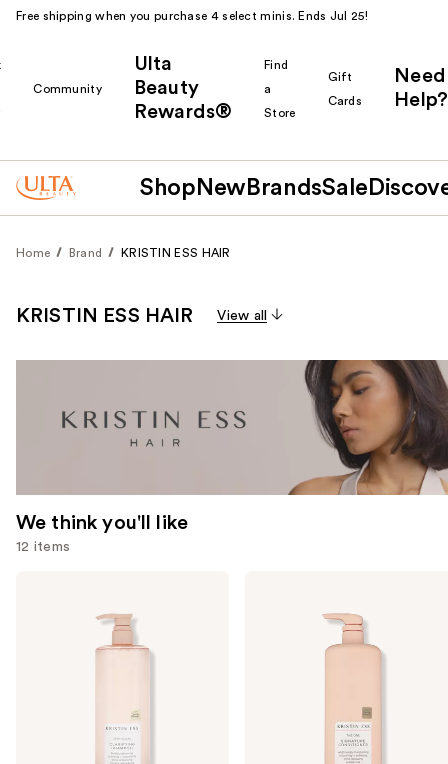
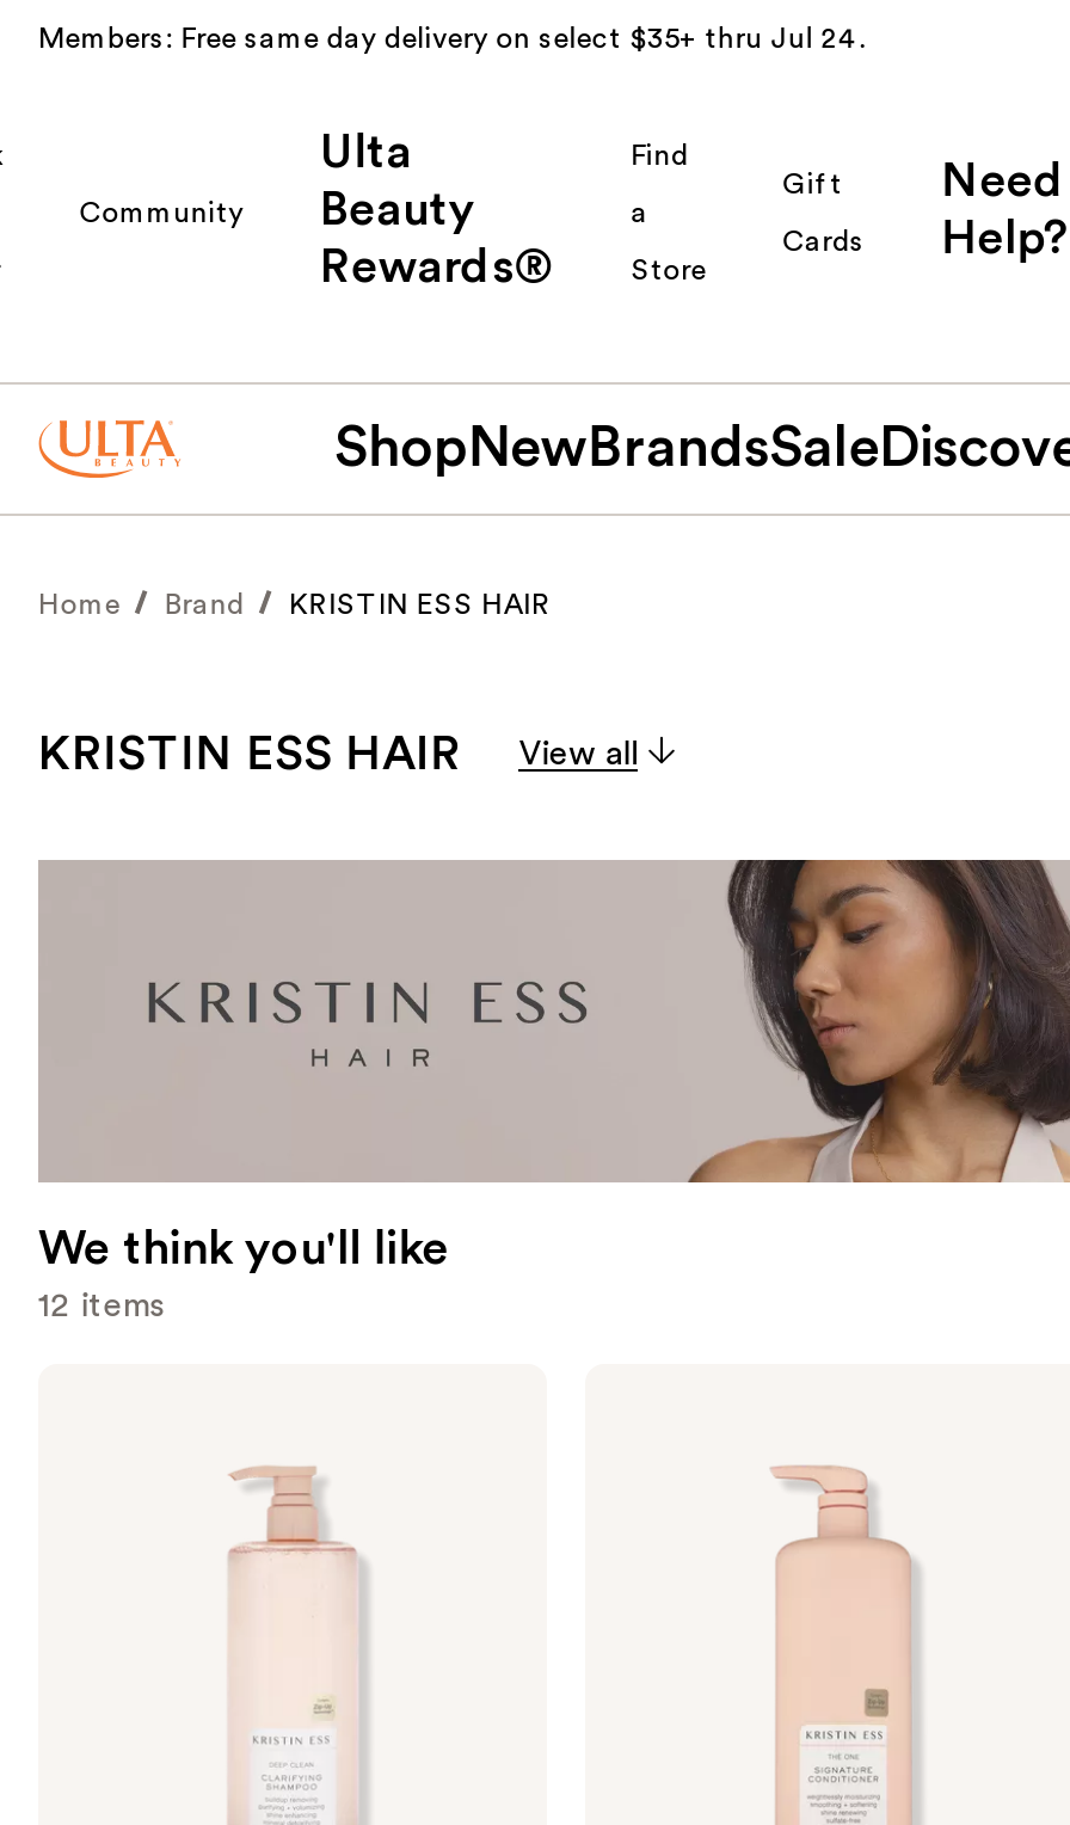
[16,10,368,22] Free shipping when you purchase 4 select minis. Ends Jul 25! -> [38,24,866,53] Members: Free same day delivery on select $35+ thru Jul 24.

